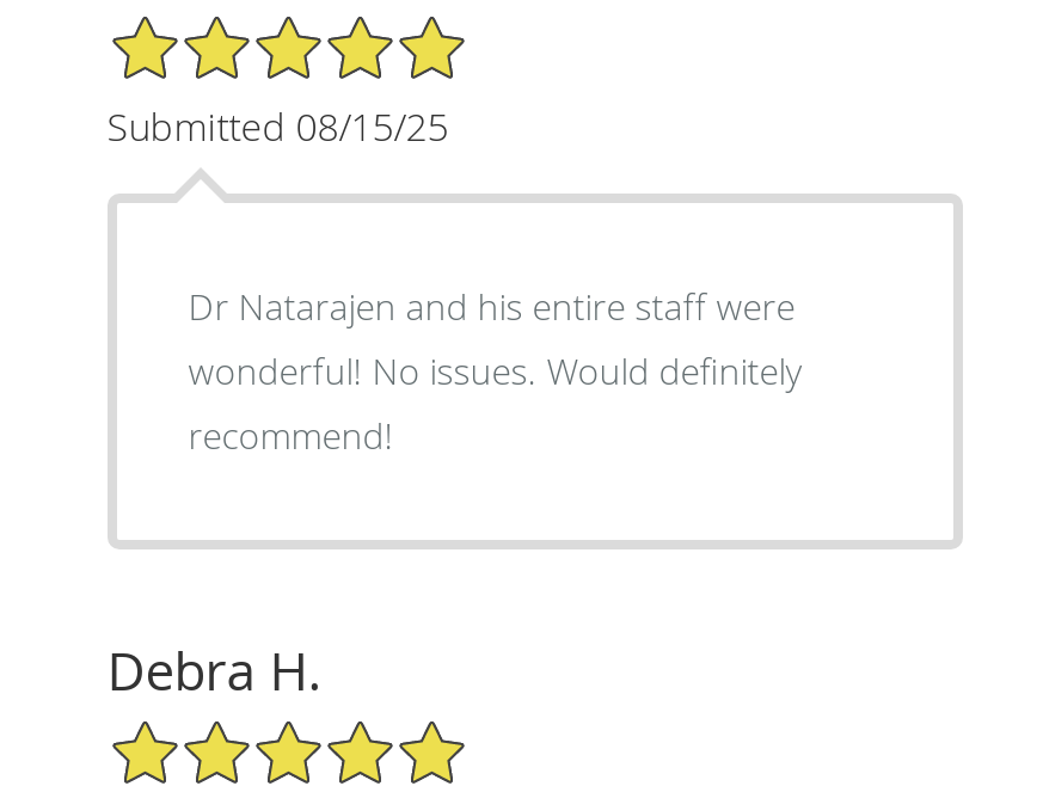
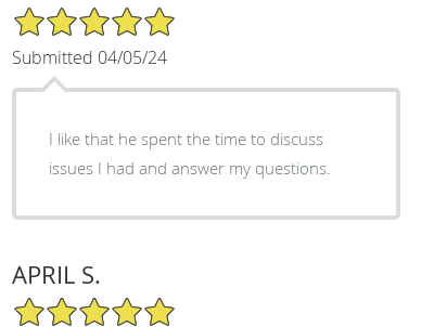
[107,99,449,152] Submitted 08/15/25 -> [12,45,167,69] Submitted 04/05/24
[188,281,802,458] Dr Natarajen and his entire staff were | wonderful! No issues. Would definitely | recommend! -> [49,127,331,178] I like that he spent the time to discuss | issues I had and answer my questions.
[107,634,322,704] Debra H. -> [12,258,101,290] APRIL S.

